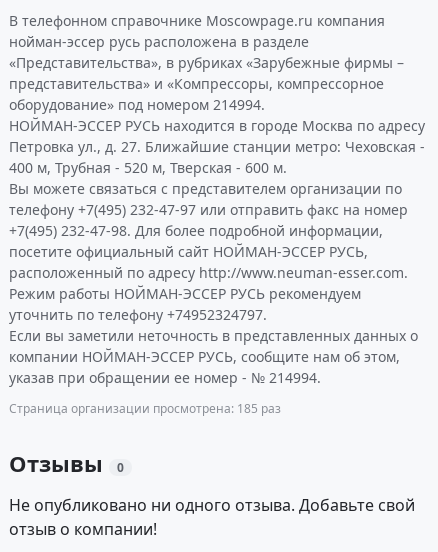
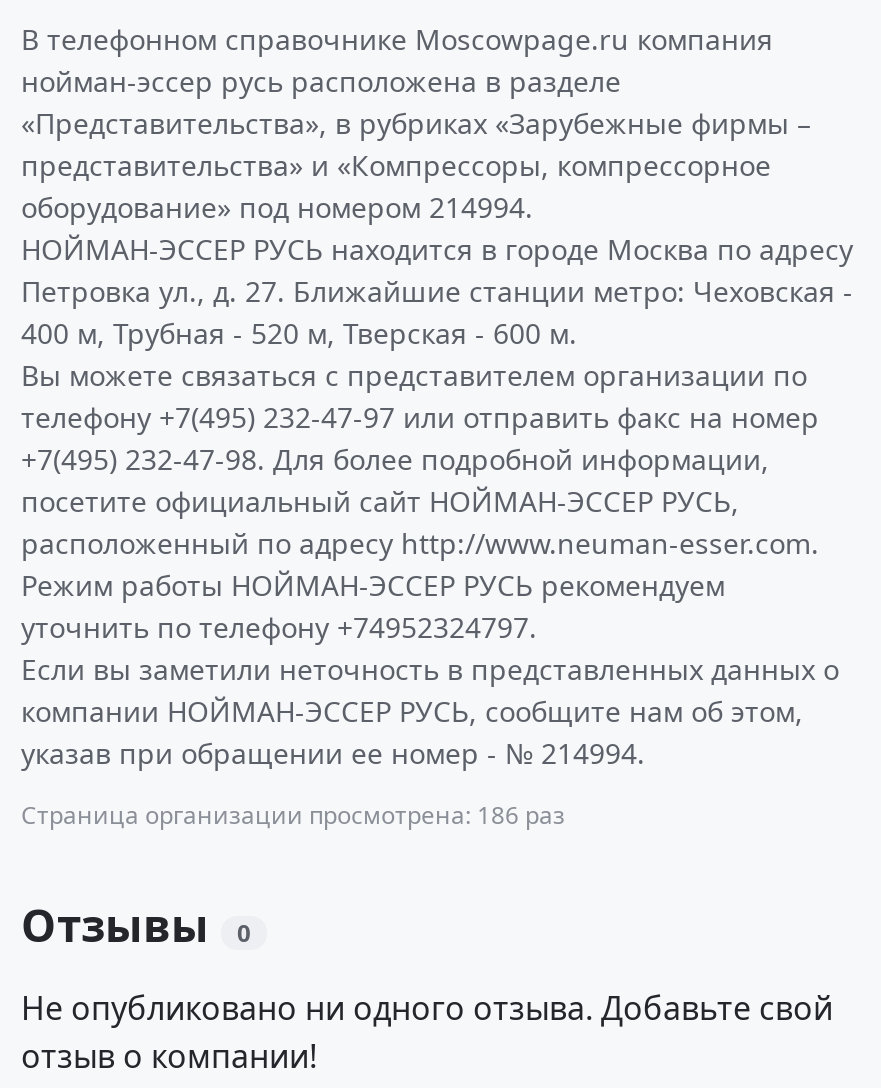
[9,400,281,417] Страница организации просмотрена: 185 раз -> [21,798,565,832] Страница организации просмотрена: 186 раз

